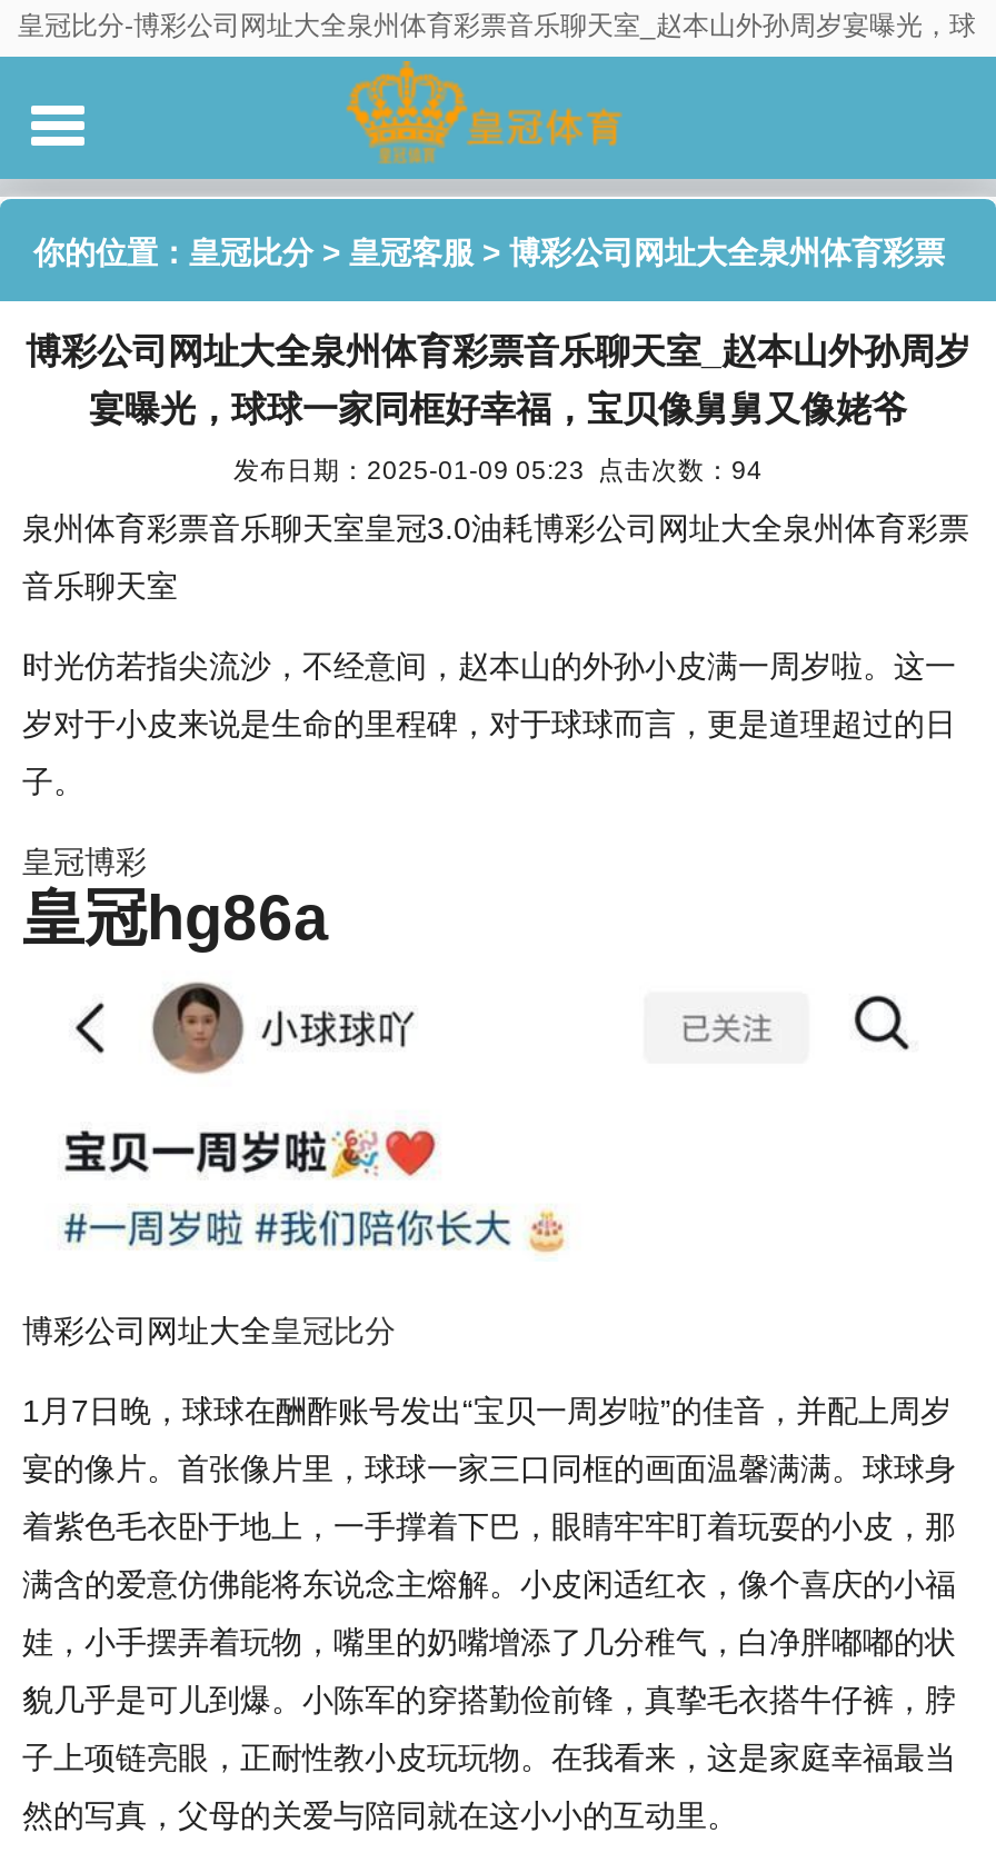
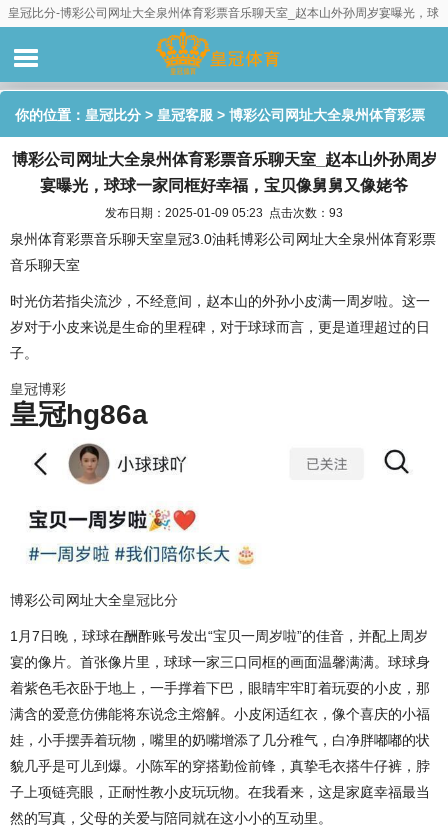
[233,455,763,484] 发布日期：2025-01-09 05:23 点击次数：94 -> [105,206,343,219] 发布日期：2025-01-09 05:23 点击次数：93

